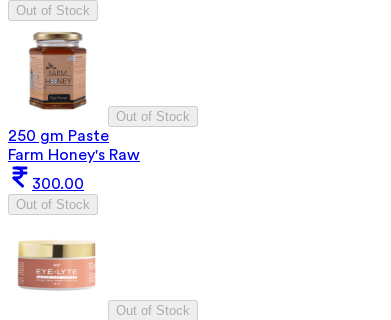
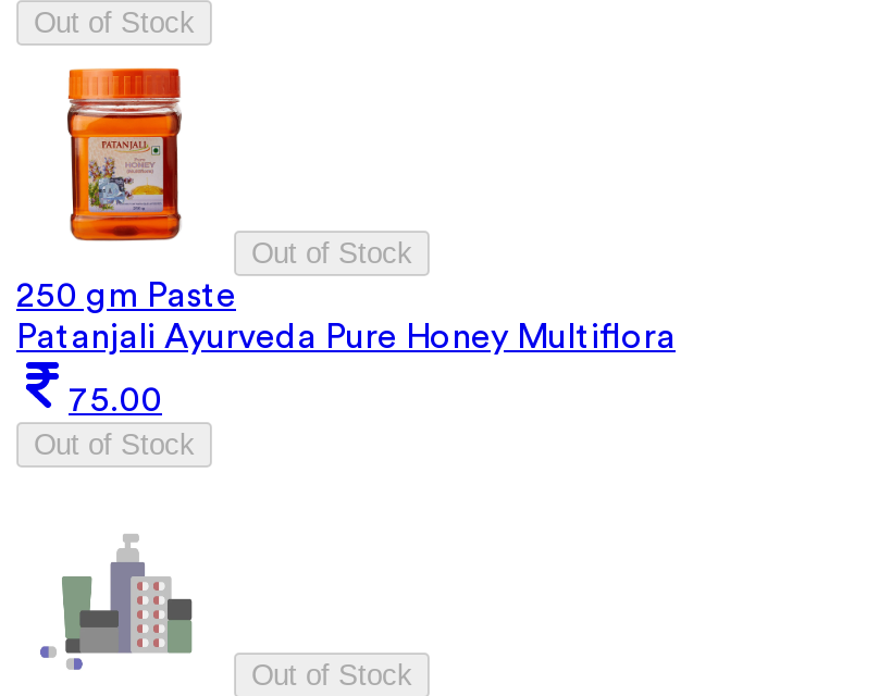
[8,31,140,162] [image] | Farm Honey's Raw -> [16,65,676,353] [image] | Patanjali Ayurveda Pure Honey Multiflora
[32,175,84,191] 300.00 -> [69,382,162,417] 75.00
[17,240,96,308] [image] -> [38,524,206,672] [image]

